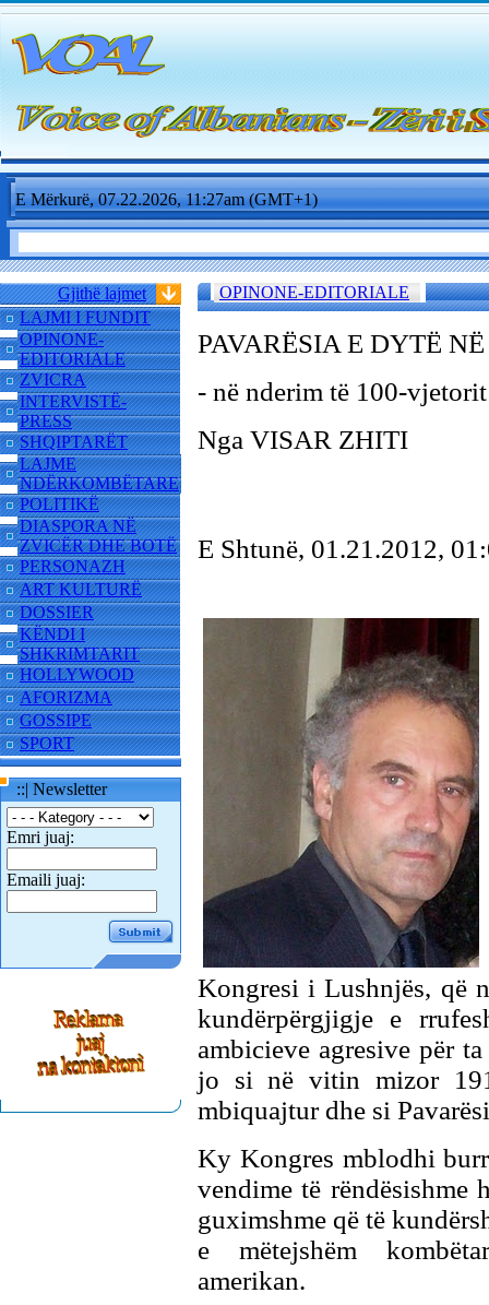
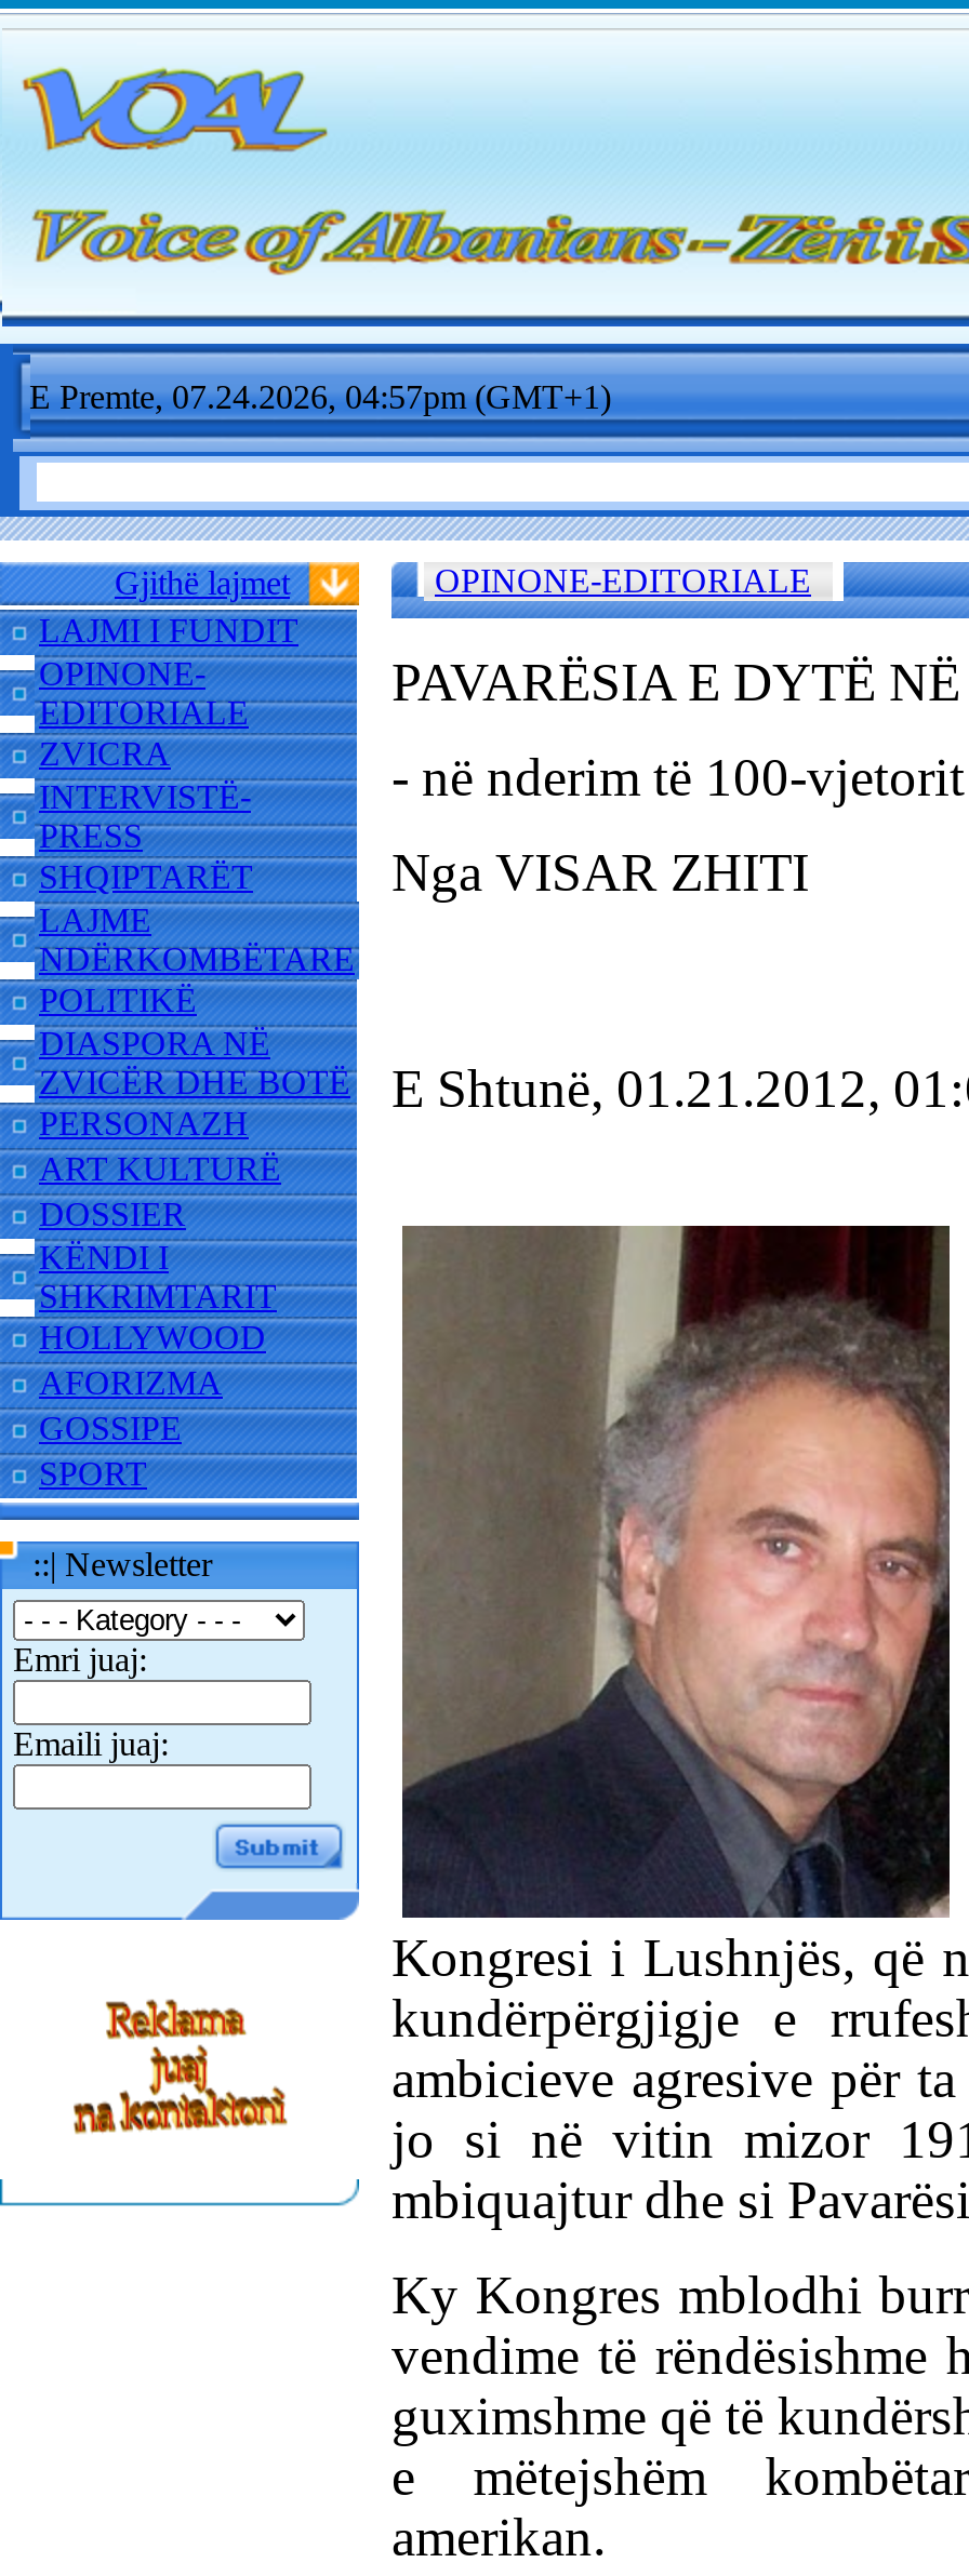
[15,190,317,209] E Mërkurë, 07.22.2026, 11:27am (GMT+1) -> [29,378,611,415] E Premte, 07.24.2026, 04:57pm (GMT+1)

